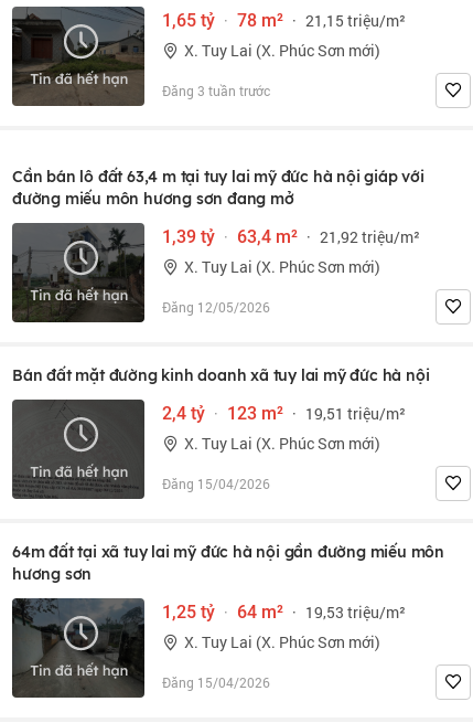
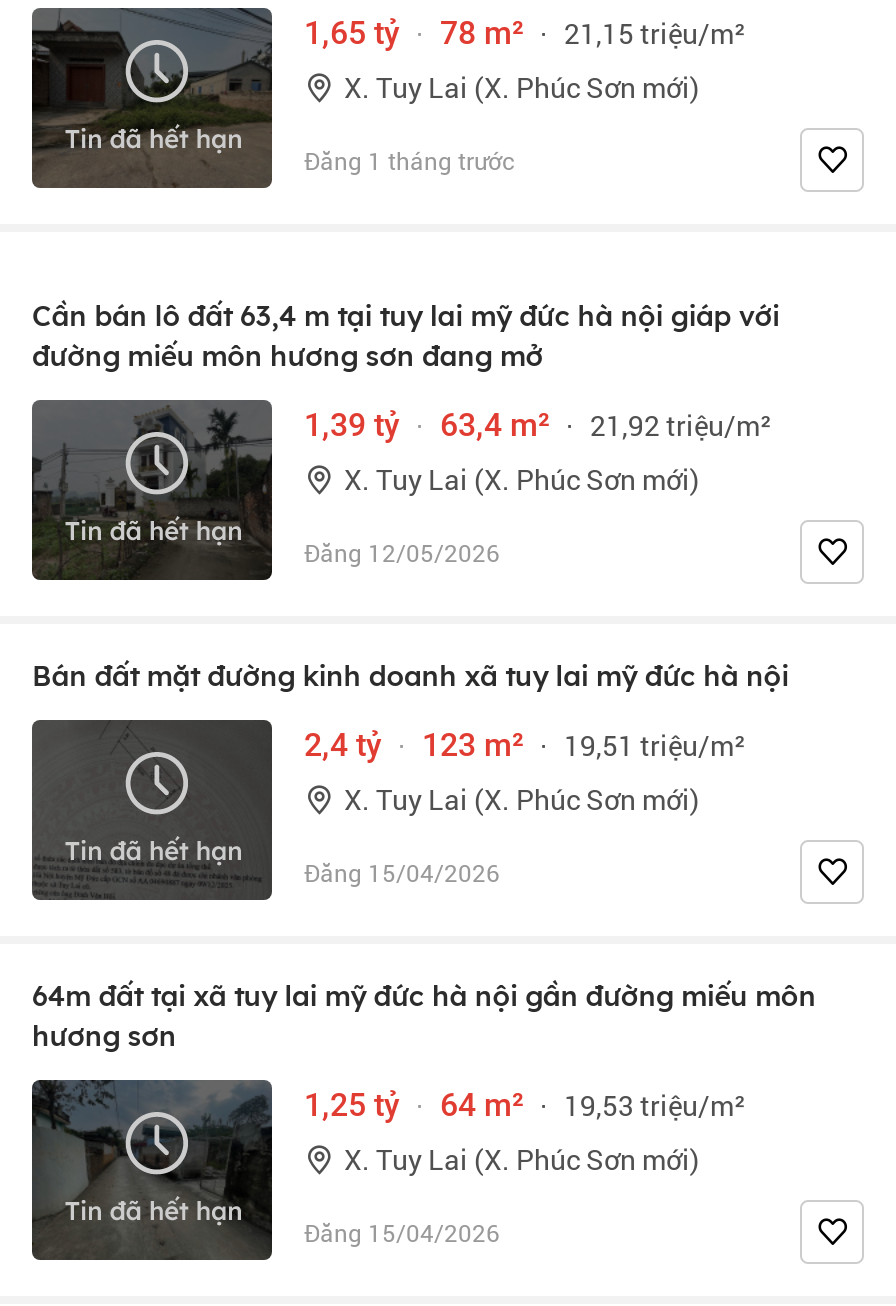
[162,81,270,99] Đăng 3 tuần trước -> [304,143,514,175] Đăng 1 tháng trước

